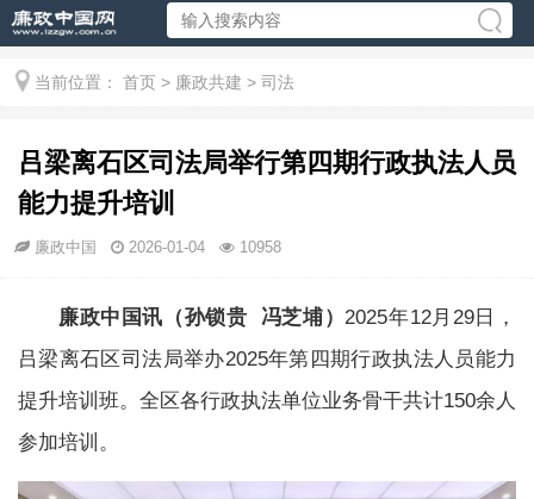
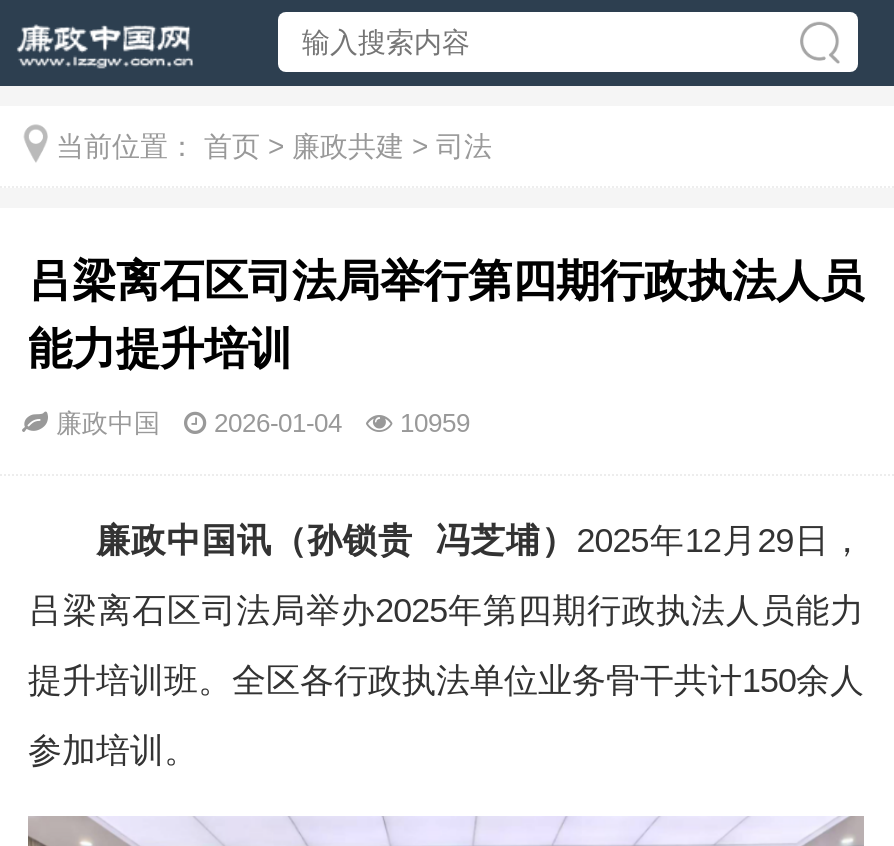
[30,238,281,256] 廉政中国 2026-01-04 10958 -> [48,408,470,438] 廉政中国 2026-01-04 10959

